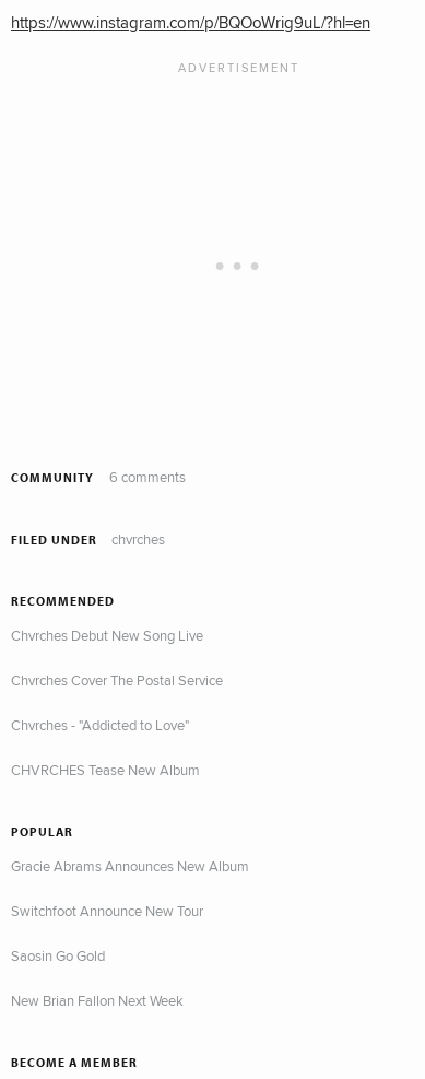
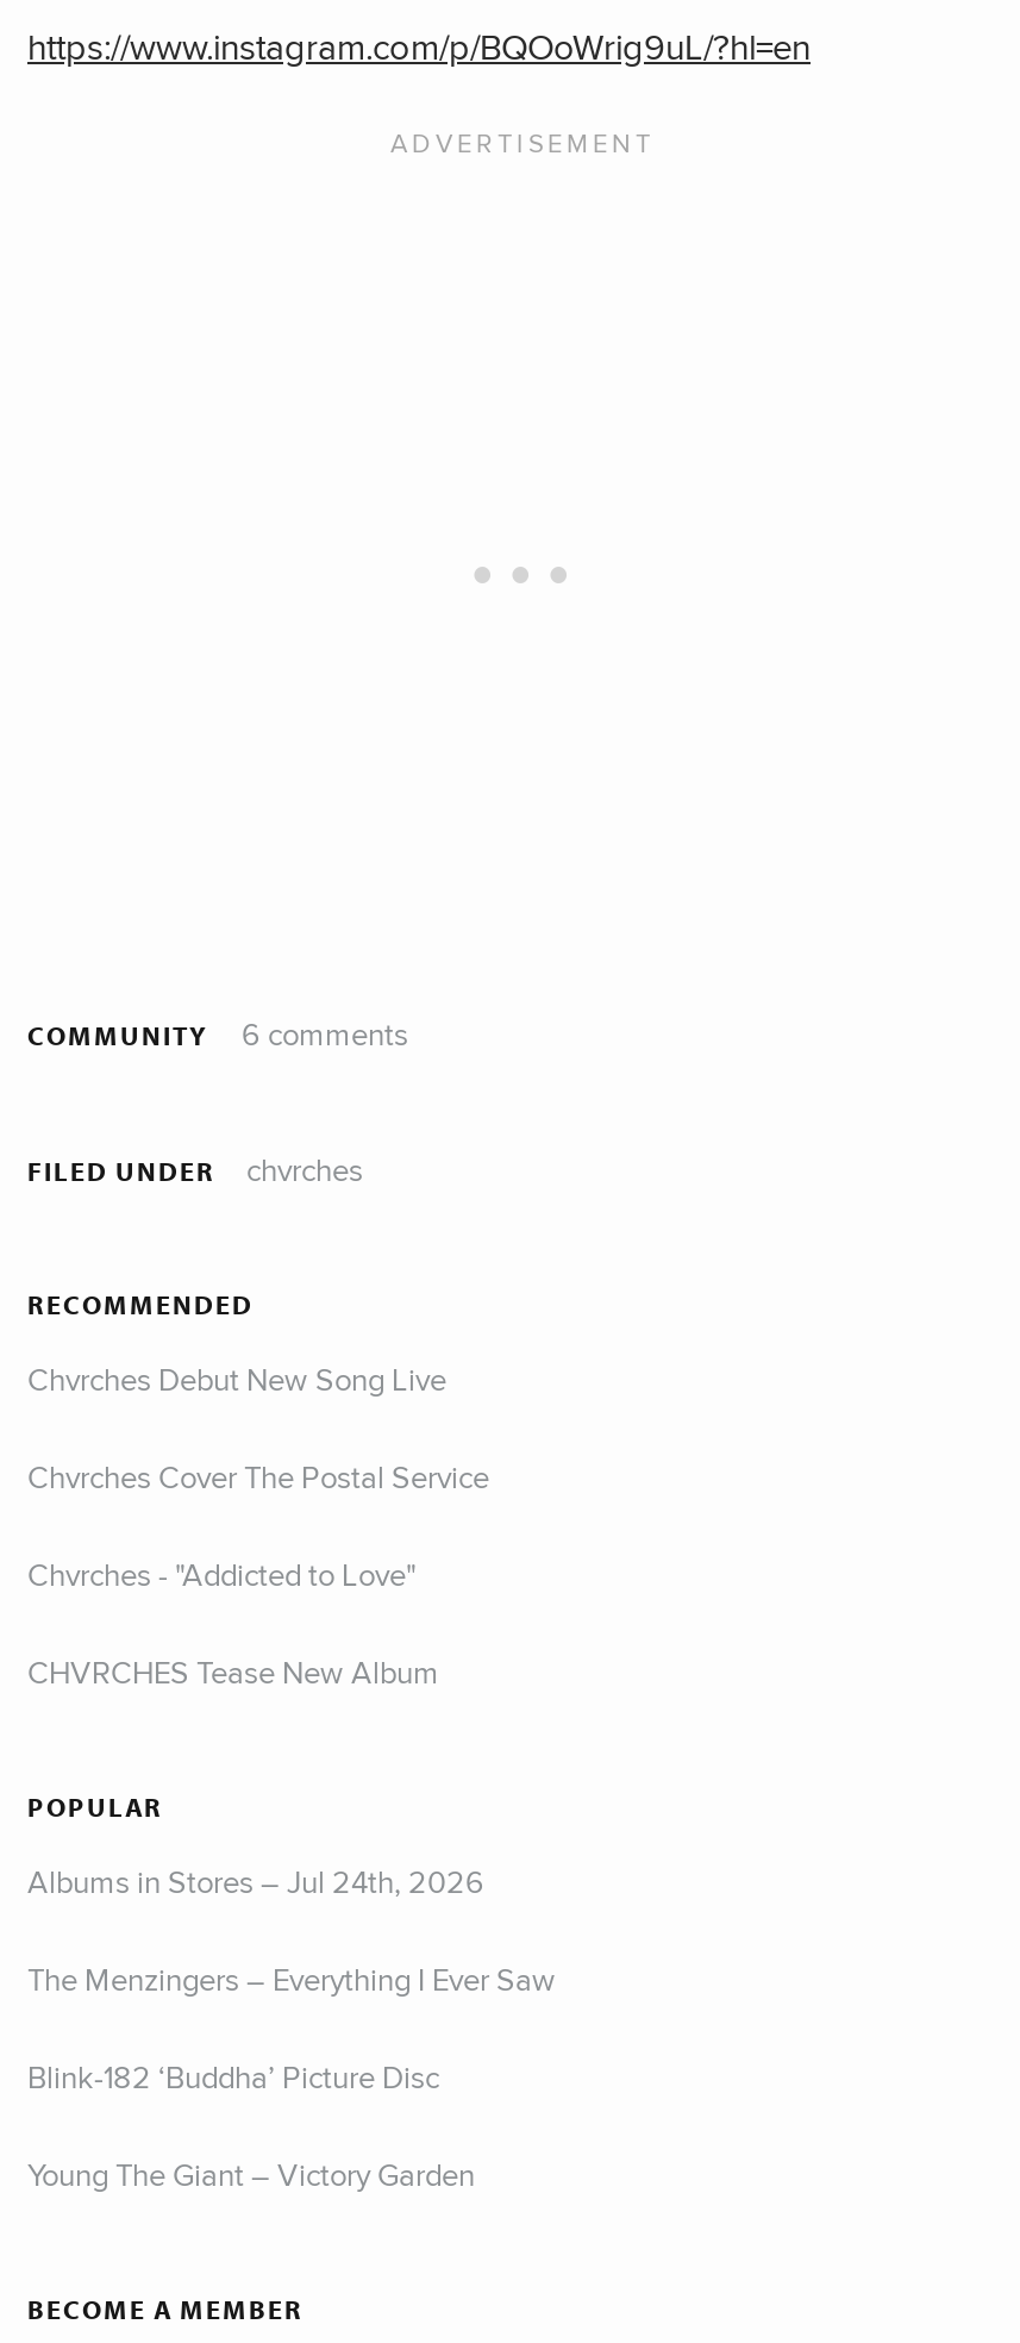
[11,856,249,876] Gracie Abrams Announces New Album -> [27,1861,484,1903] Albums in Stores – Jul 24th, 2026
[11,901,203,920] Switchfoot Announce New Tour -> [27,1958,556,2001] The Menzingers – Everything I Ever Saw
[11,946,105,965] Saosin Go Gold -> [27,2056,439,2099] Blink-182 ‘Buddha’ Picture Disc
[11,990,184,1010] New Brian Fallon Next Week -> [27,2153,475,2196] Young The Giant – Victory Garden

